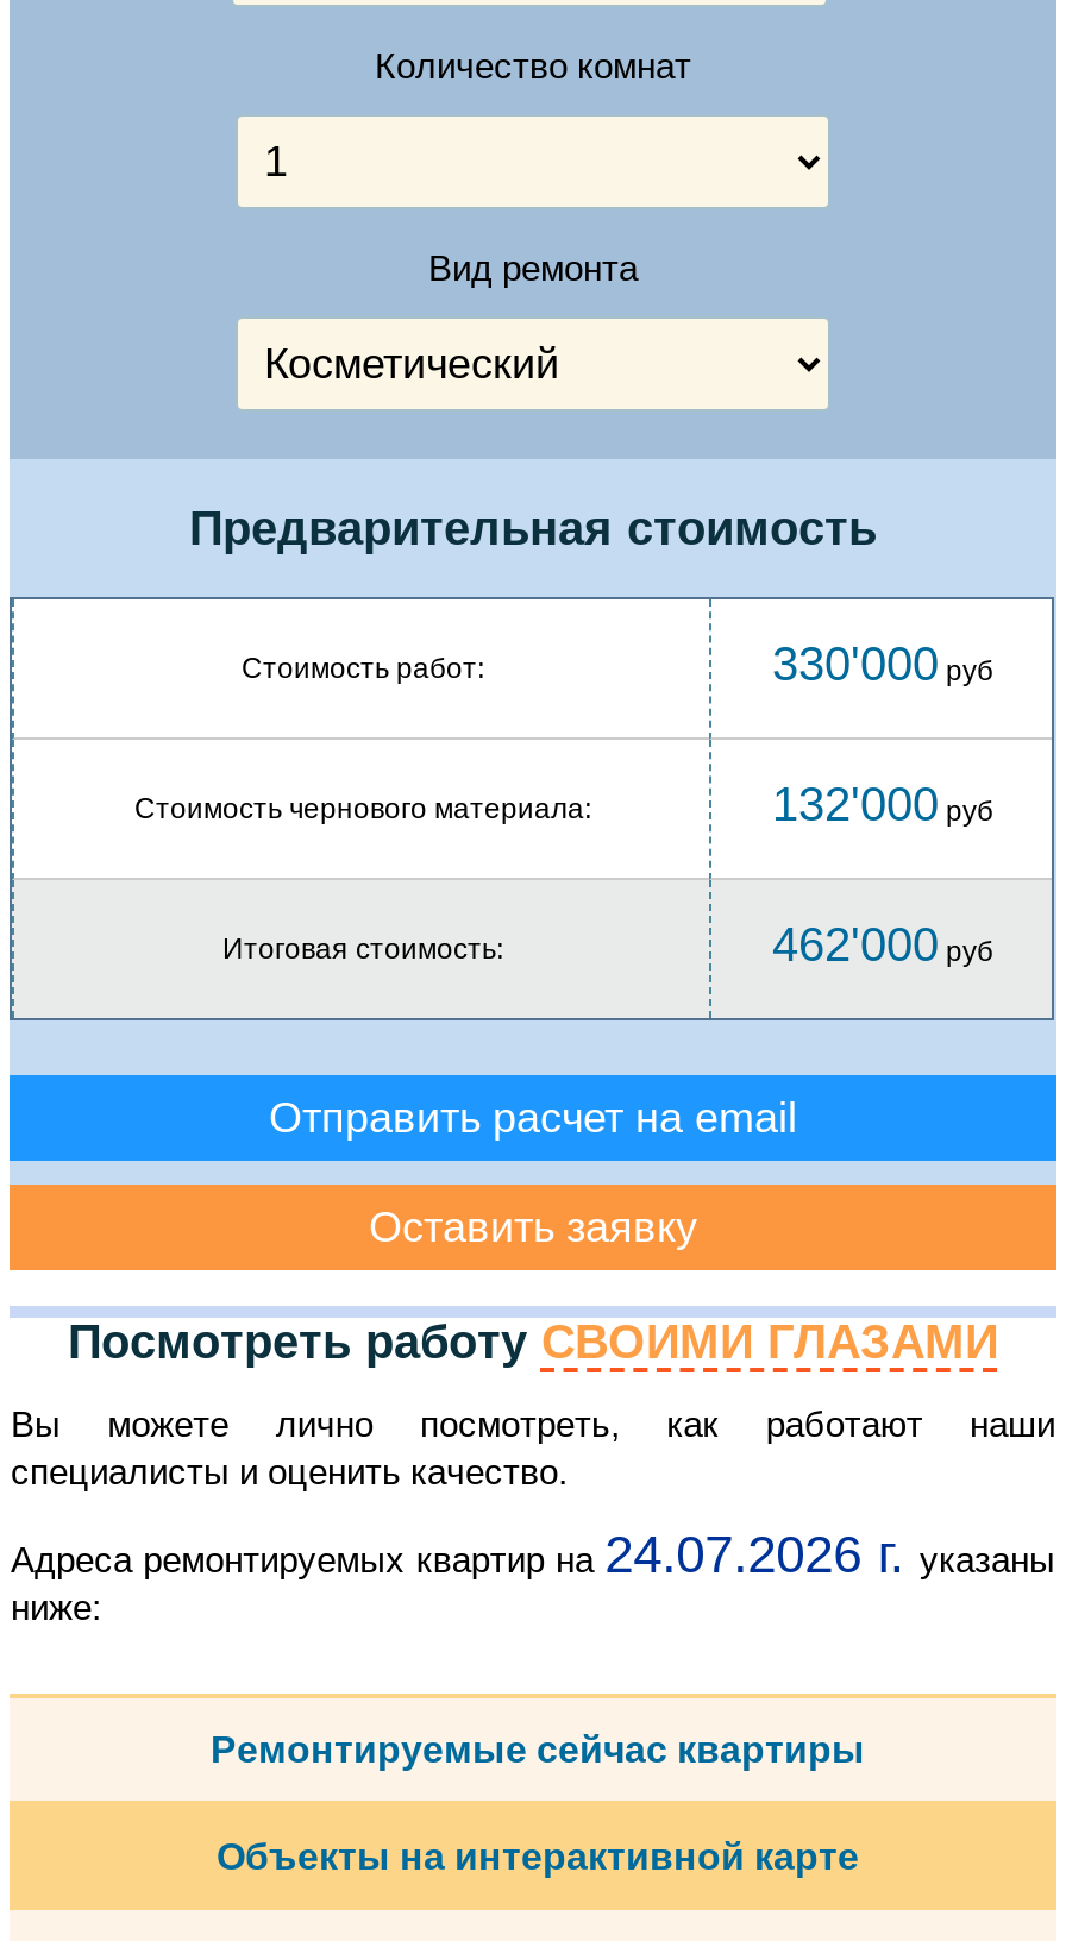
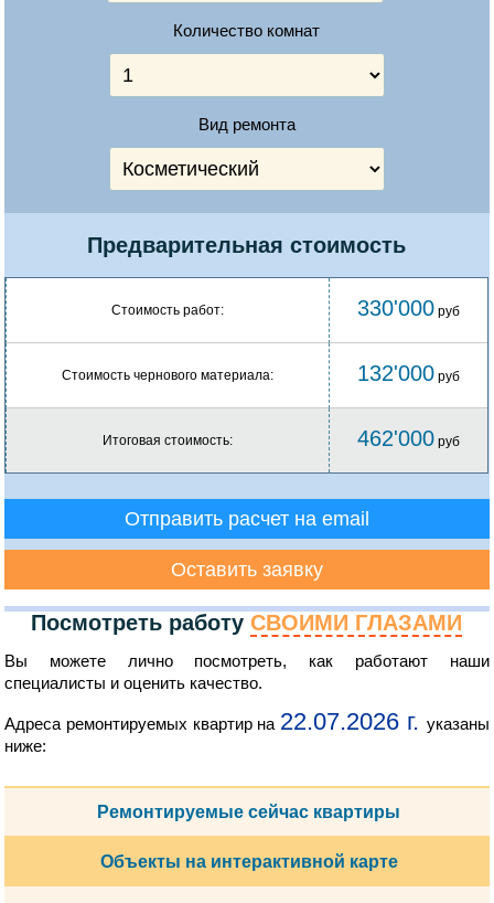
[11,1525,1055,1585] Адреса ремонтируемых квартир на 24.07.2026 г. указаны -> [5,708,489,736] Адреса ремонтируемых квартир на 22.07.2026 г. указаны

